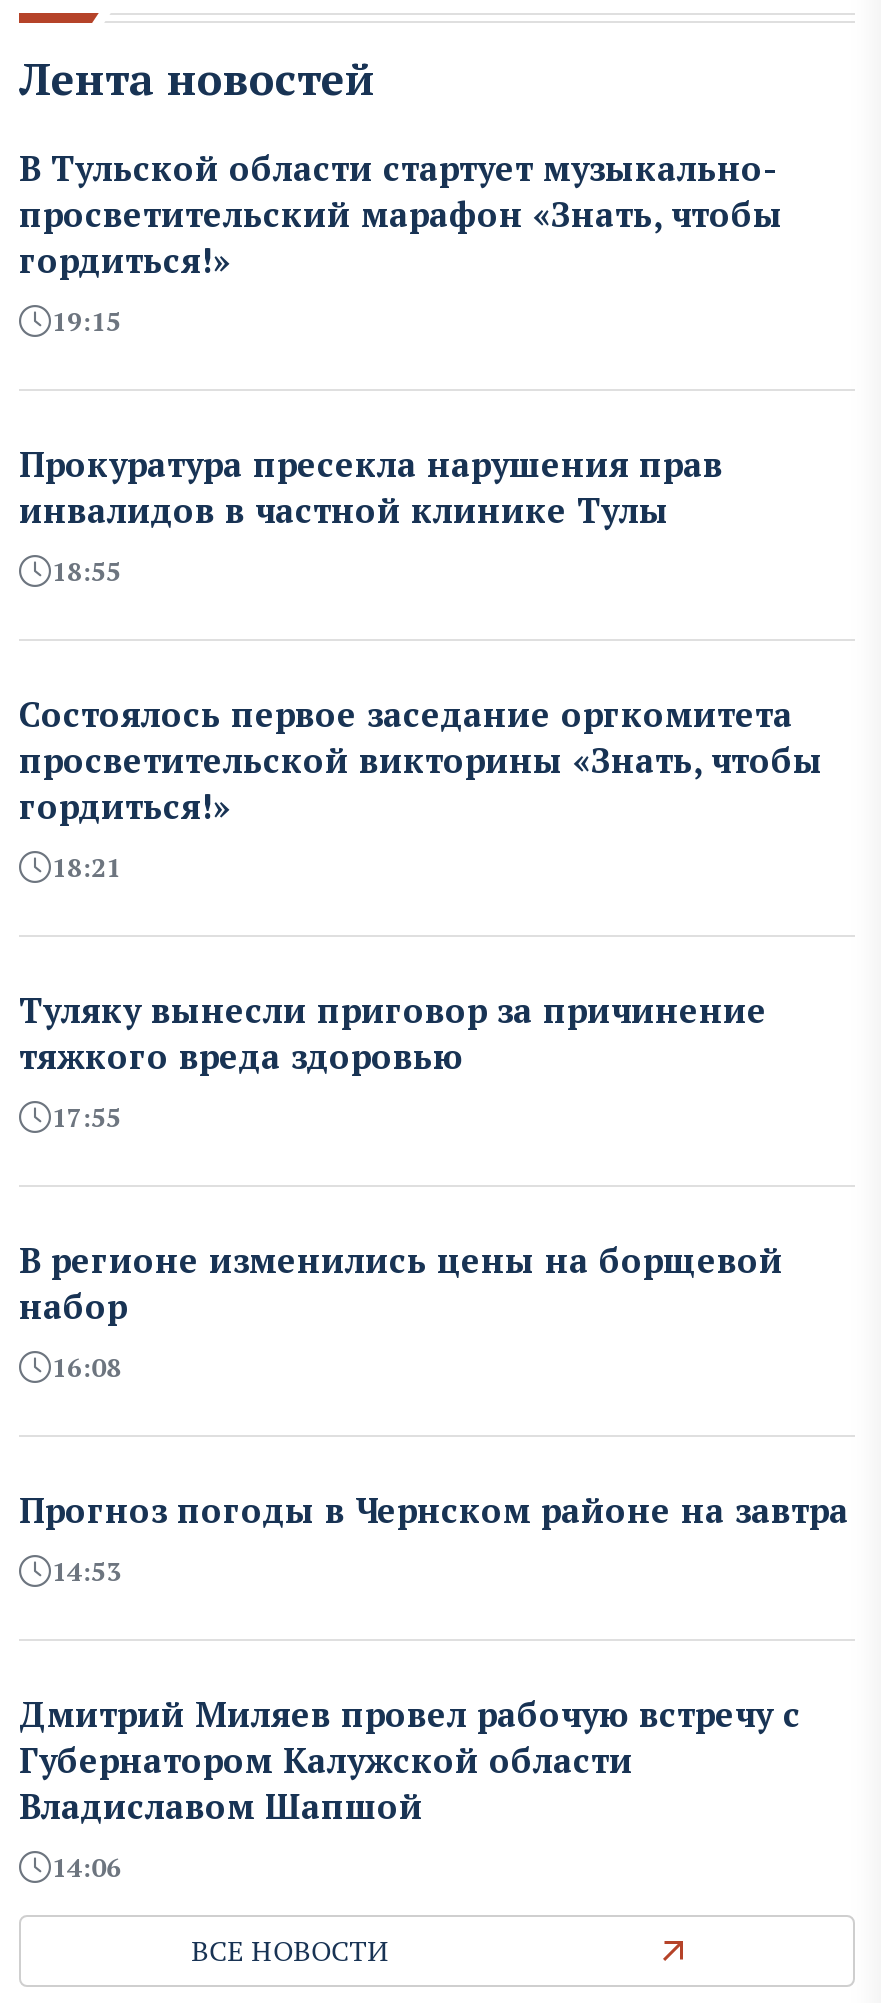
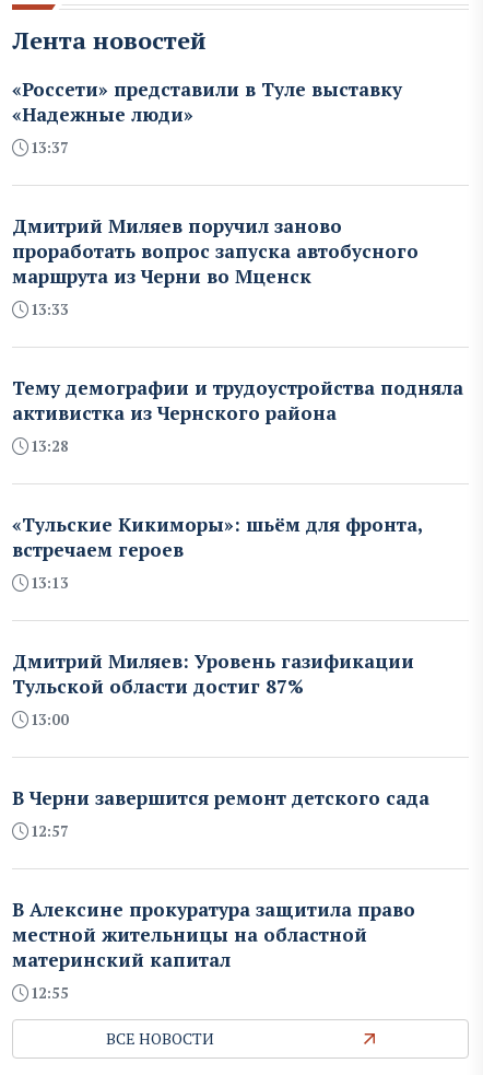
[19,146,783,340] В Тульской области стартует музыкально- | просветительский марафон «Знать, чтобы | гордиться!» | 19:15 -> [12,77,402,158] «Россети» представили в Туле выставку | «Надежные люди» | 13:37
[19,442,723,590] Прокуратура пресекла нарушения прав | инвалидов в частной клинике Тулы | 18:55 -> [12,214,419,320] Дмитрий Миляев поручил заново | проработать вопрос запуска автобусного | маршрута из Черни во Мценск | 13:33
[19,692,823,886] Состоялось первое заседание оргкомитета | просветительской викторины «Знать, чтобы | гордиться!» | 18:21 -> [12,375,463,456] Тему демографии и трудоустройства подняла | активистка из Чернского района | 13:28
[19,988,767,1136] Туляку вынесли приговор за причинение | тяжкого вреда здоровью | 17:55 -> [12,512,423,593] «Тульские Кикиморы»: шьём для фронта, | встречаем героев | 13:13
[19,1238,783,1386] В регионе изменились цены на борщевой | набор | 16:08 -> [12,649,414,730] Дмитрий Миляев: Уровень газификации | Тульской области достиг 87% | 13:00
[19,1488,849,1590] Прогноз погоды в Чернском районе на завтра | 14:53 -> [12,786,429,841] В Черни завершится ремонт детского сада | 12:57
[19,1692,801,1886] Дмитрий Миляев провел рабочую встречу с | Губернатором Калужской области | Владиславом Шапшой | 14:06 -> [12,897,415,1003] В Алексине прокуратура защитила право | местной жительницы на областной | материнский капитал | 12:55

